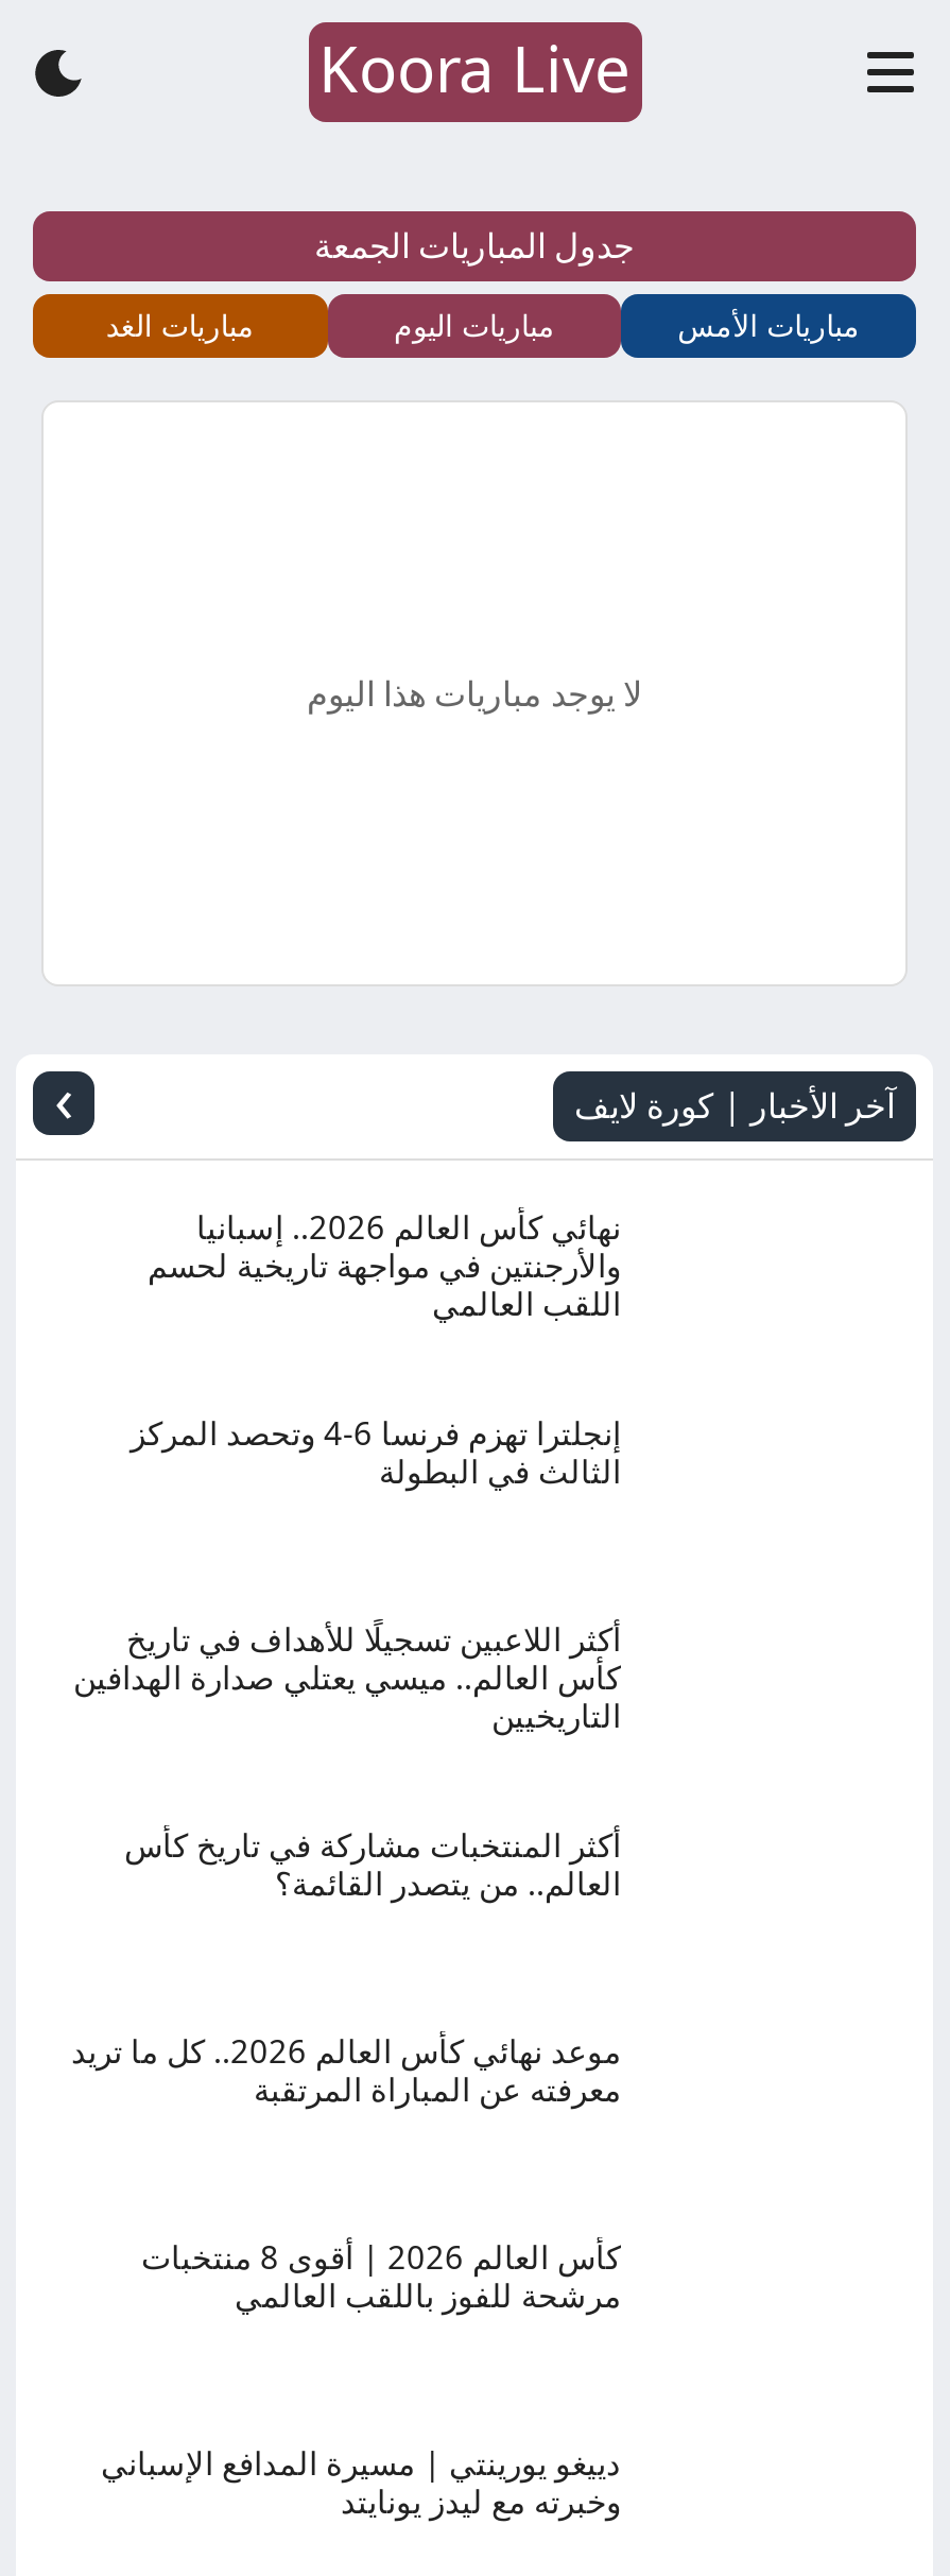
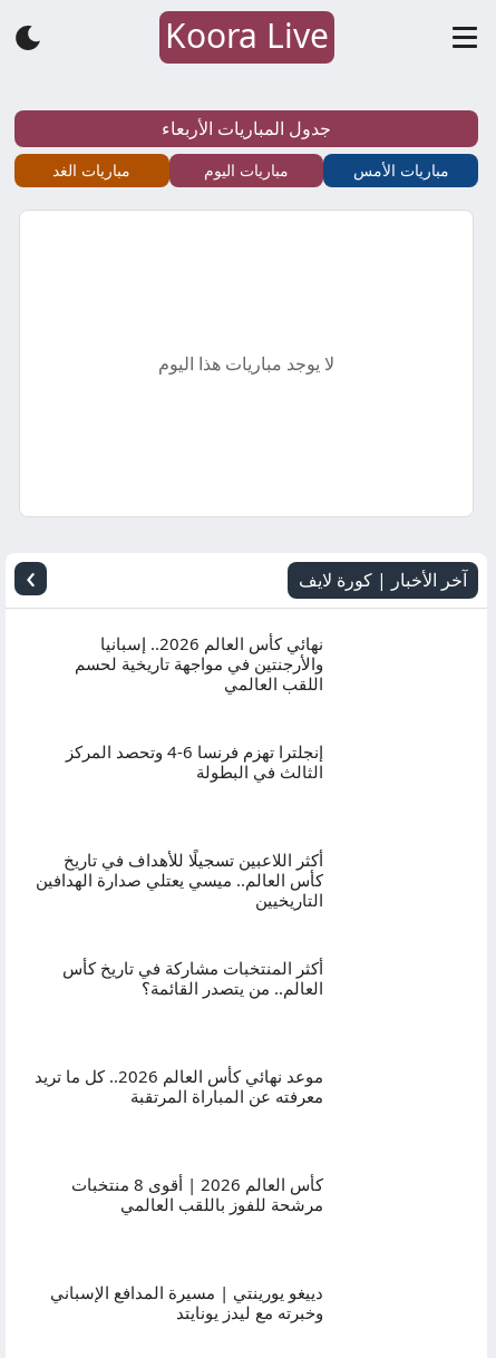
[314,222,635,269] جدول المباريات الجمعة -> [162,116,331,140] جدول المباريات الأربعاء

